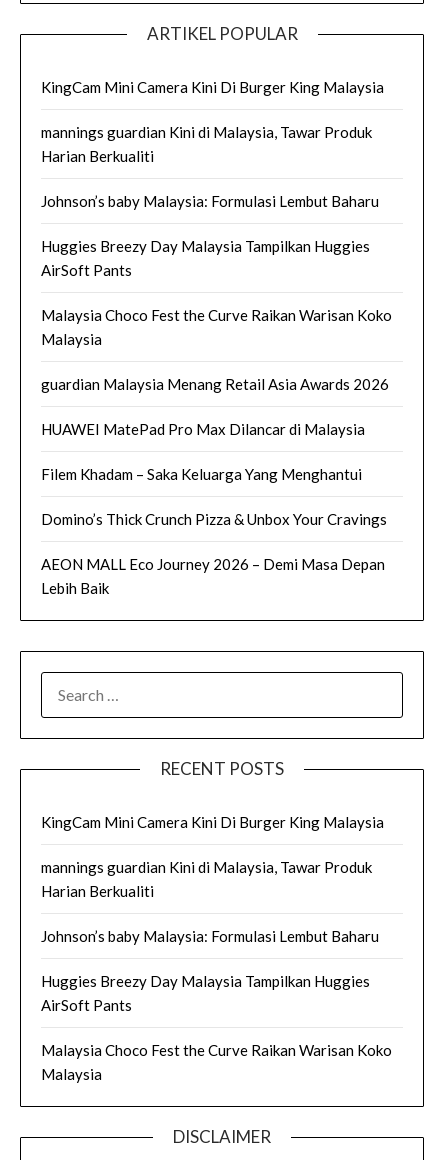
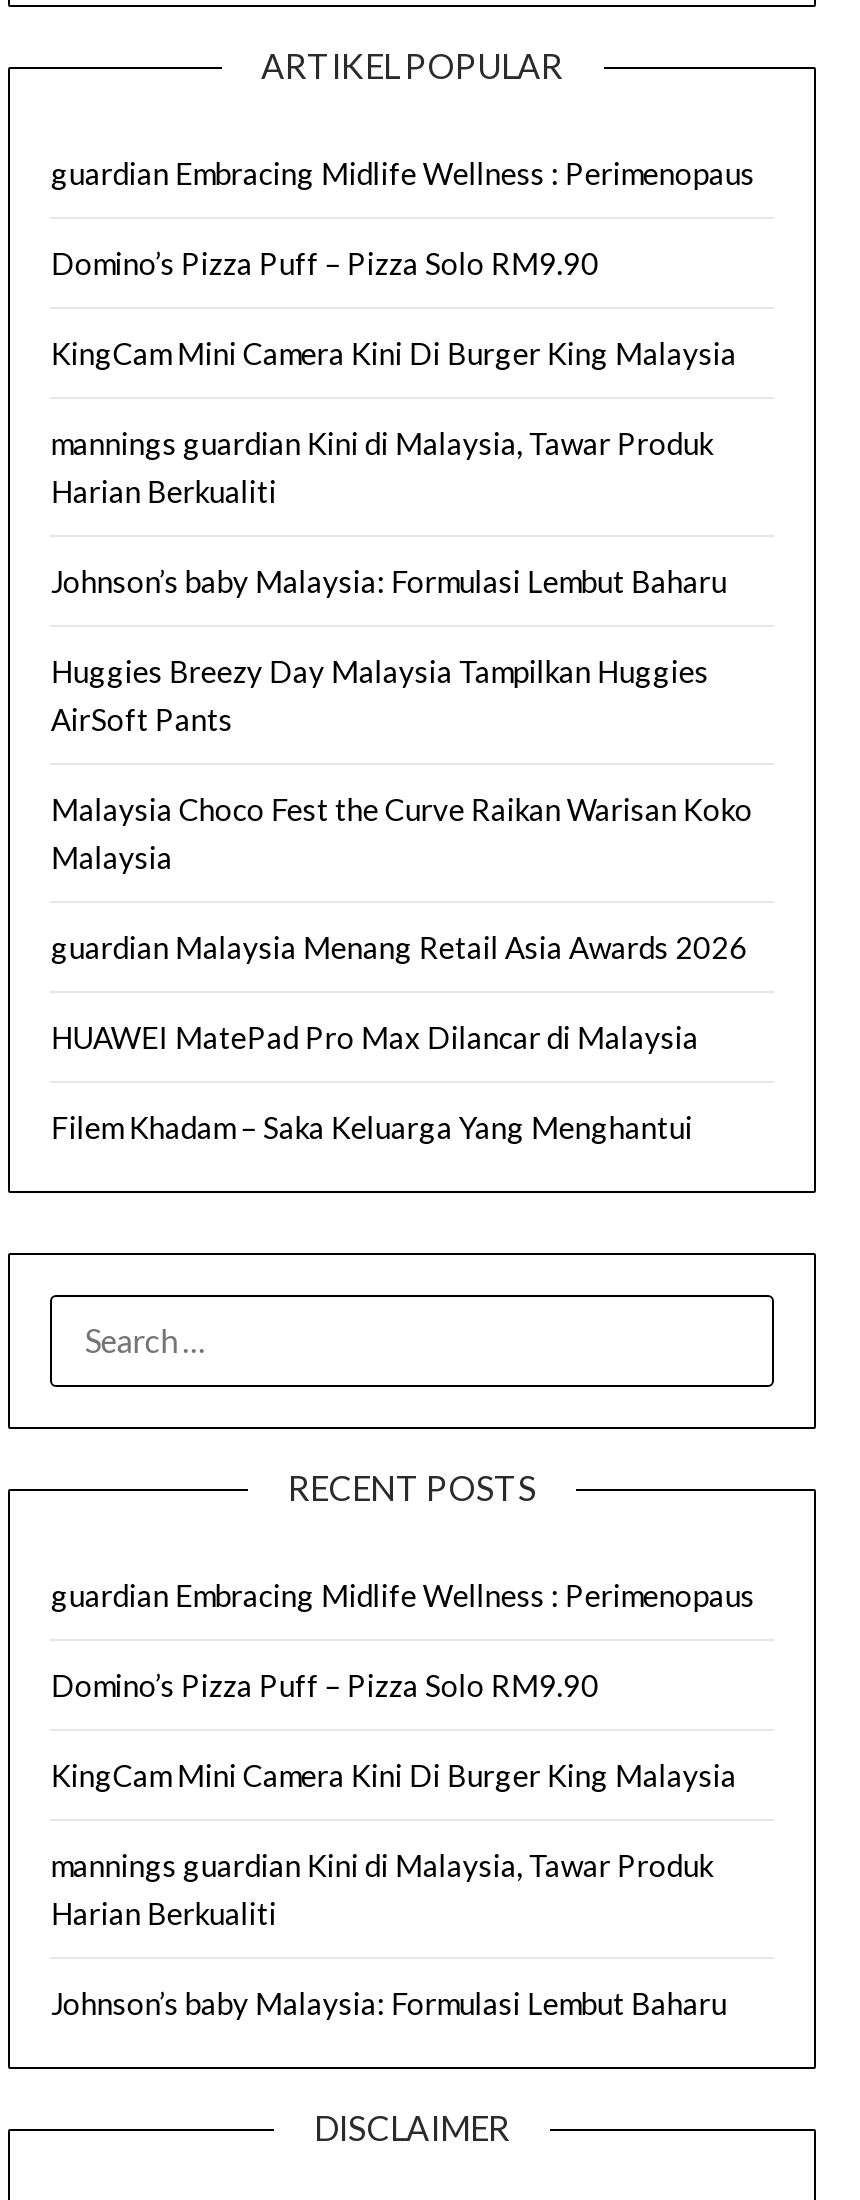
none -> [51,155,755,281] guardian Embracing Midlife Wellness : Perimenopaus | Domino’s Pizza Puff – Pizza Solo RM9.90
moved [41,77,392,482] -> [51,335,753,1145]: KingCam Mini Camera Kini Di Burger King Malaysia | mannings guardian Kini di Malaysia, Tawar Produk | Harian Berkualiti | ... | HUAWEI MatePad Pro Max Dilancar di Malaysia | Filem Khadam – Saka Keluarga Yang Menghantui
[41,509,387,596] Domino’s Thick Crunch Pizza & Unbox Your Cravings | AEON MALL Eco Journey 2026 – Demi Masa Depan | Lebih Baik -> none
none -> [51,1577,755,1703] guardian Embracing Midlife Wellness : Perimenopaus | Domino’s Pizza Puff – Pizza Solo RM9.90
moved [41,812,384,944] -> [51,1757,737,2021]: KingCam Mini Camera Kini Di Burger King Malaysia | mannings guardian Kini di Malaysia, Tawar Produk | Harian Berkualiti | Johnson’s baby Malaysia: Formulasi Lembut Baharu
[41,971,392,1082] Huggies Breezy Day Malaysia Tampilkan Huggies | AirSoft Pants | Malaysia Choco Fest the Curve Raikan Warisan Koko | Malaysia -> none

